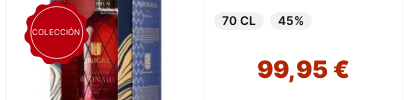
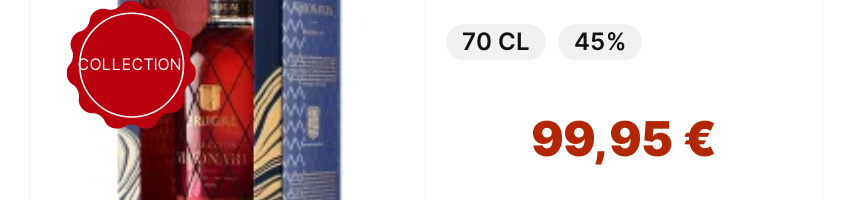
[32,27,80,37] COLECCIÓN -> [78,54,182,74] COLLECTION

